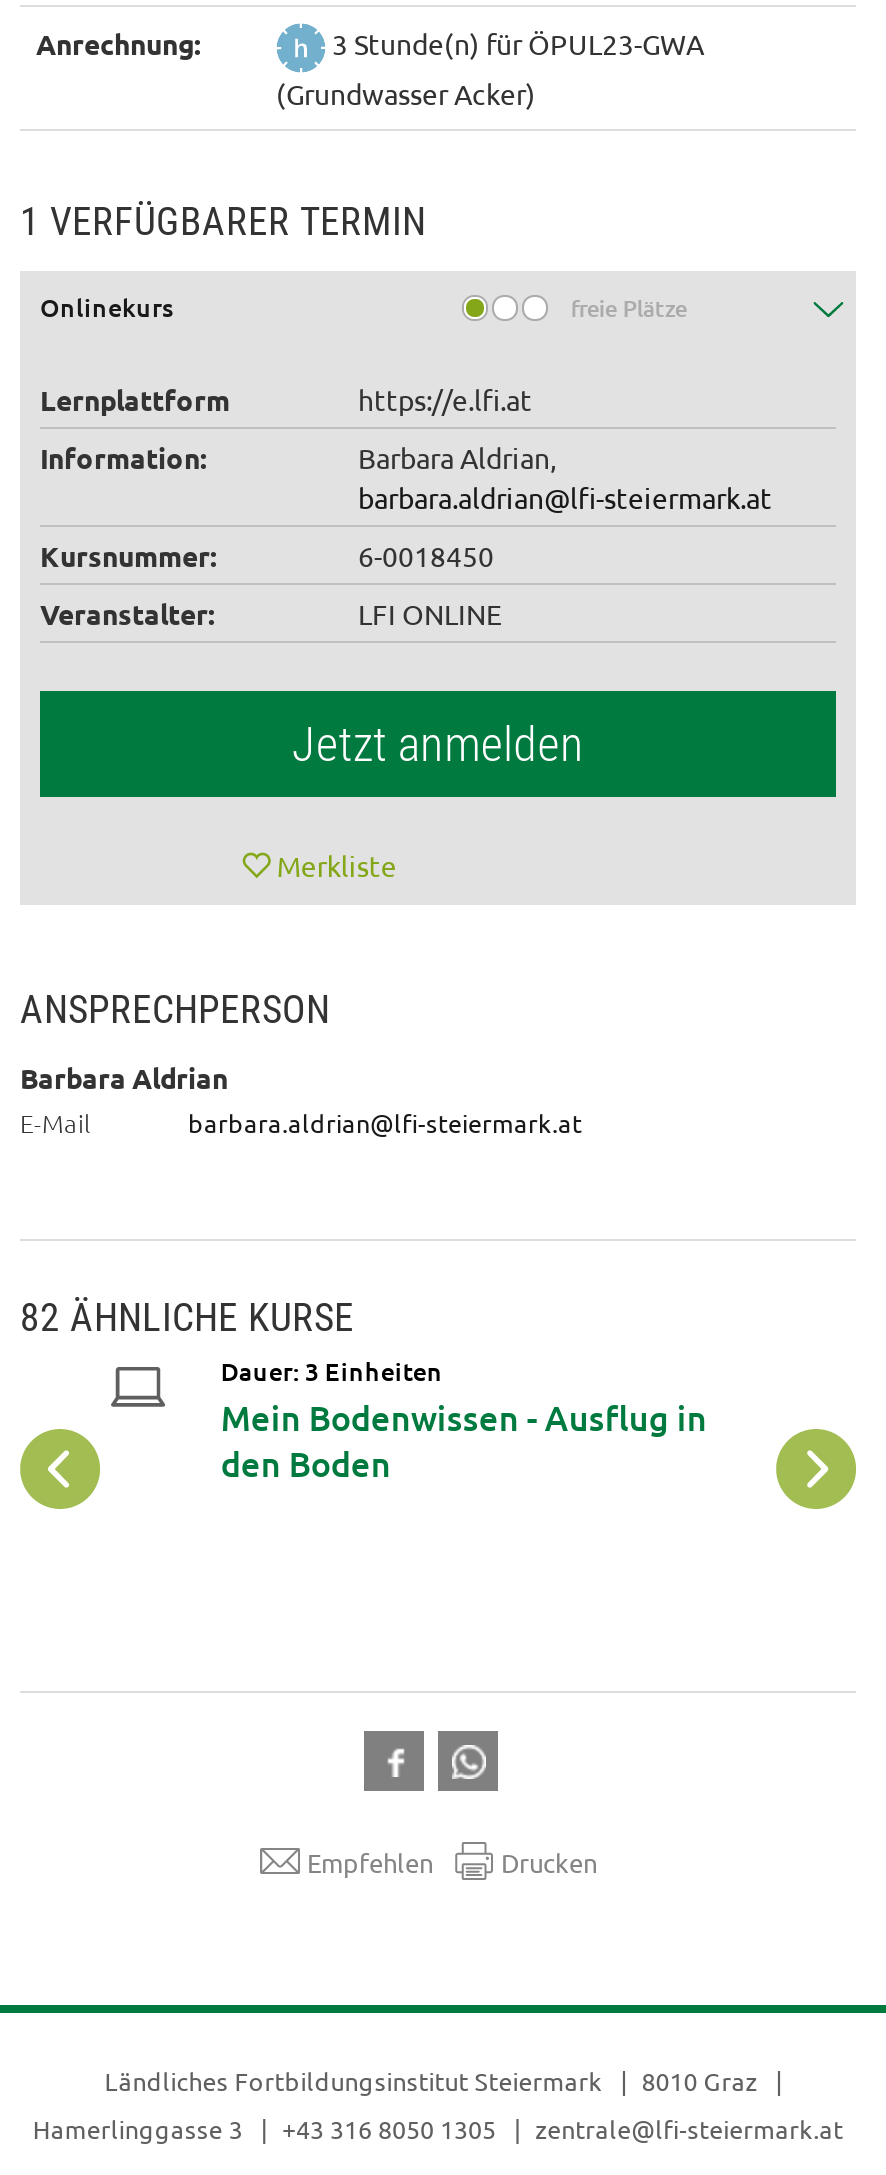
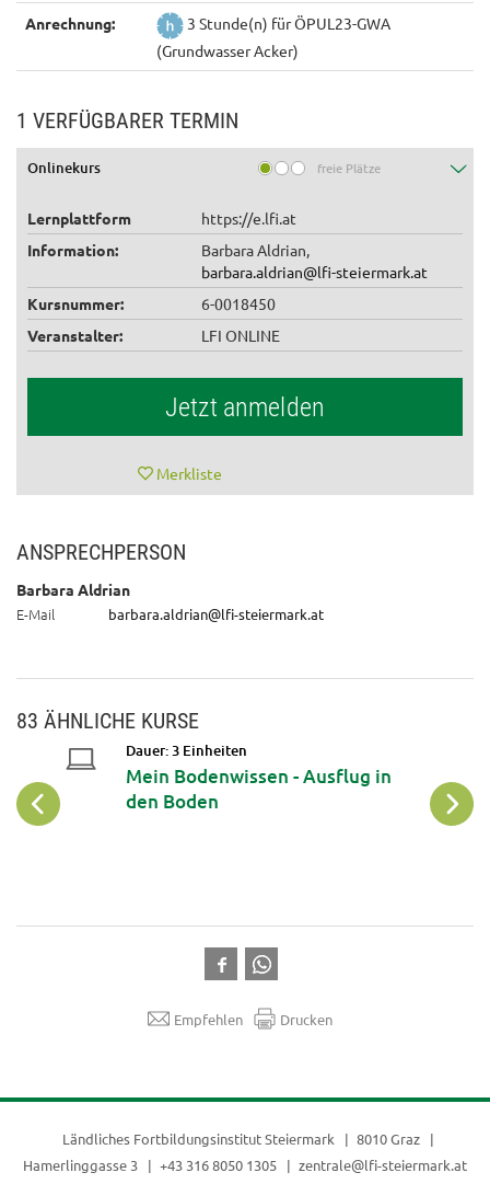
[20,1296,354,1342] 82 ÄHNLICHE KURSE -> [16,709,199,734] 83 ÄHNLICHE KURSE

